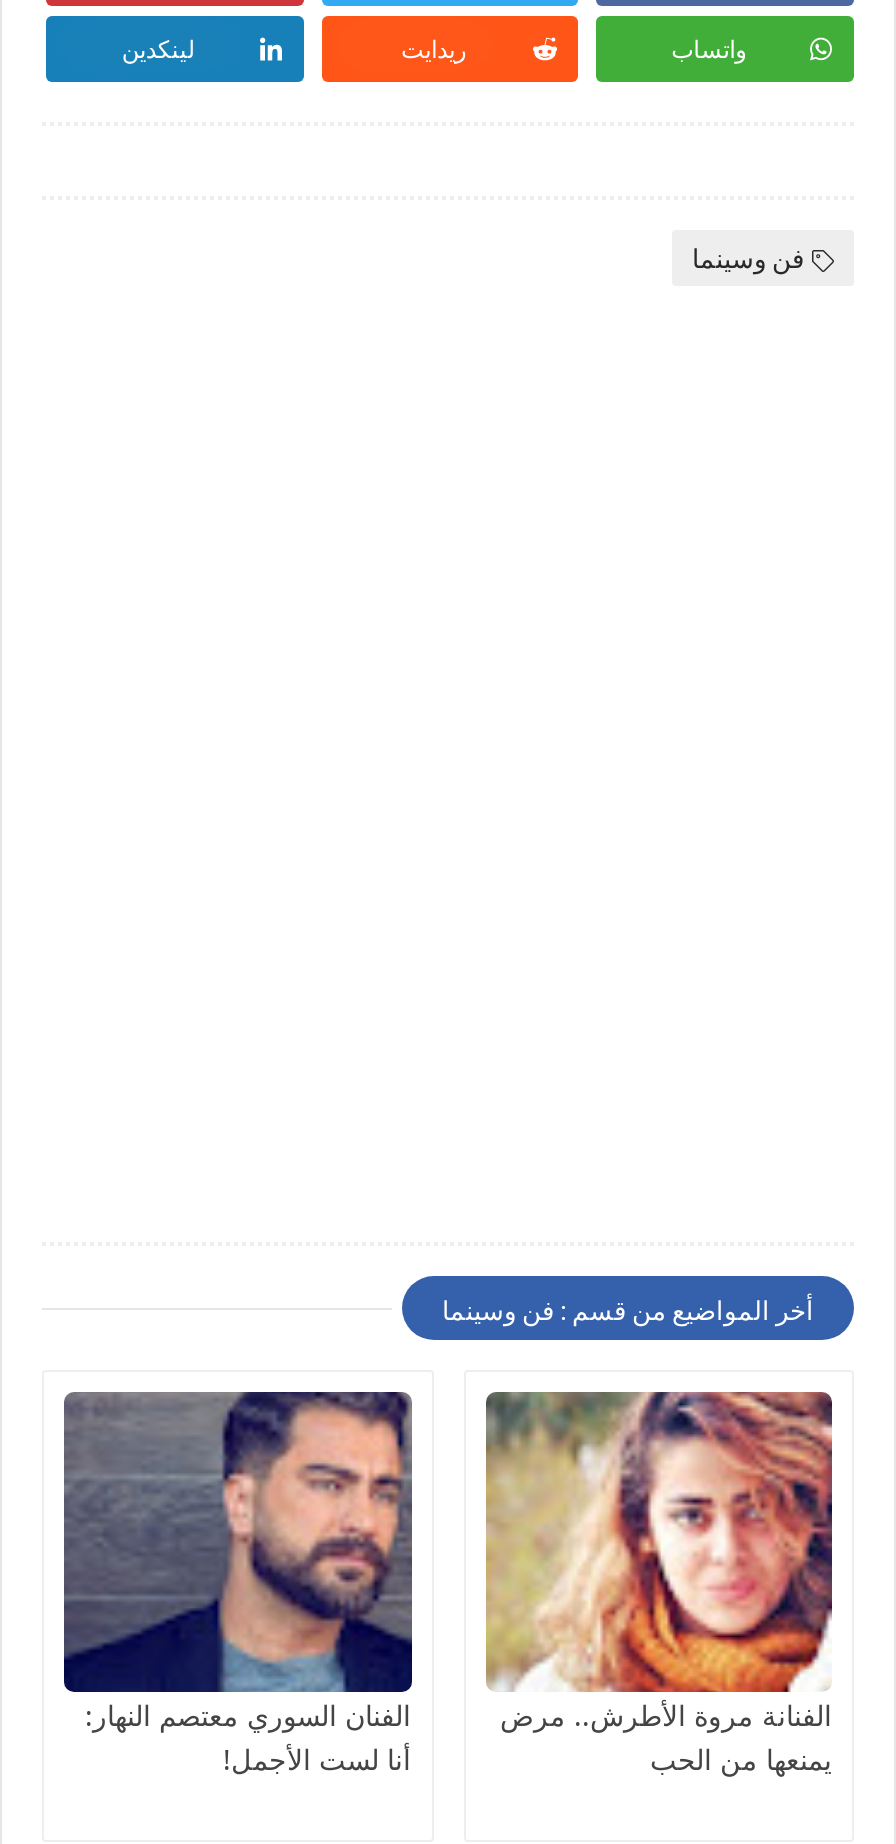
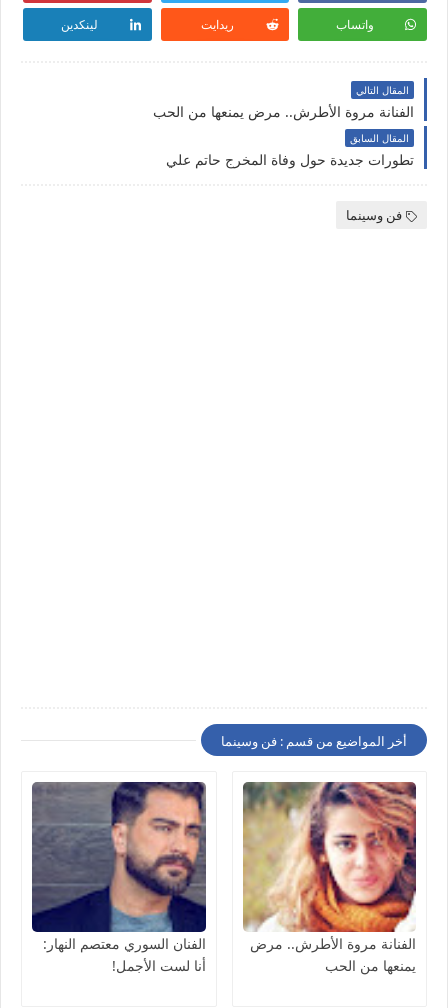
none -> [153,83,414,169] المقال التالي | الفنانة مروة الأطرش.. مرض يمنعها من الحب | المقال السابق | تطورات جديدة حول وفاة المخرج حاتم علي

